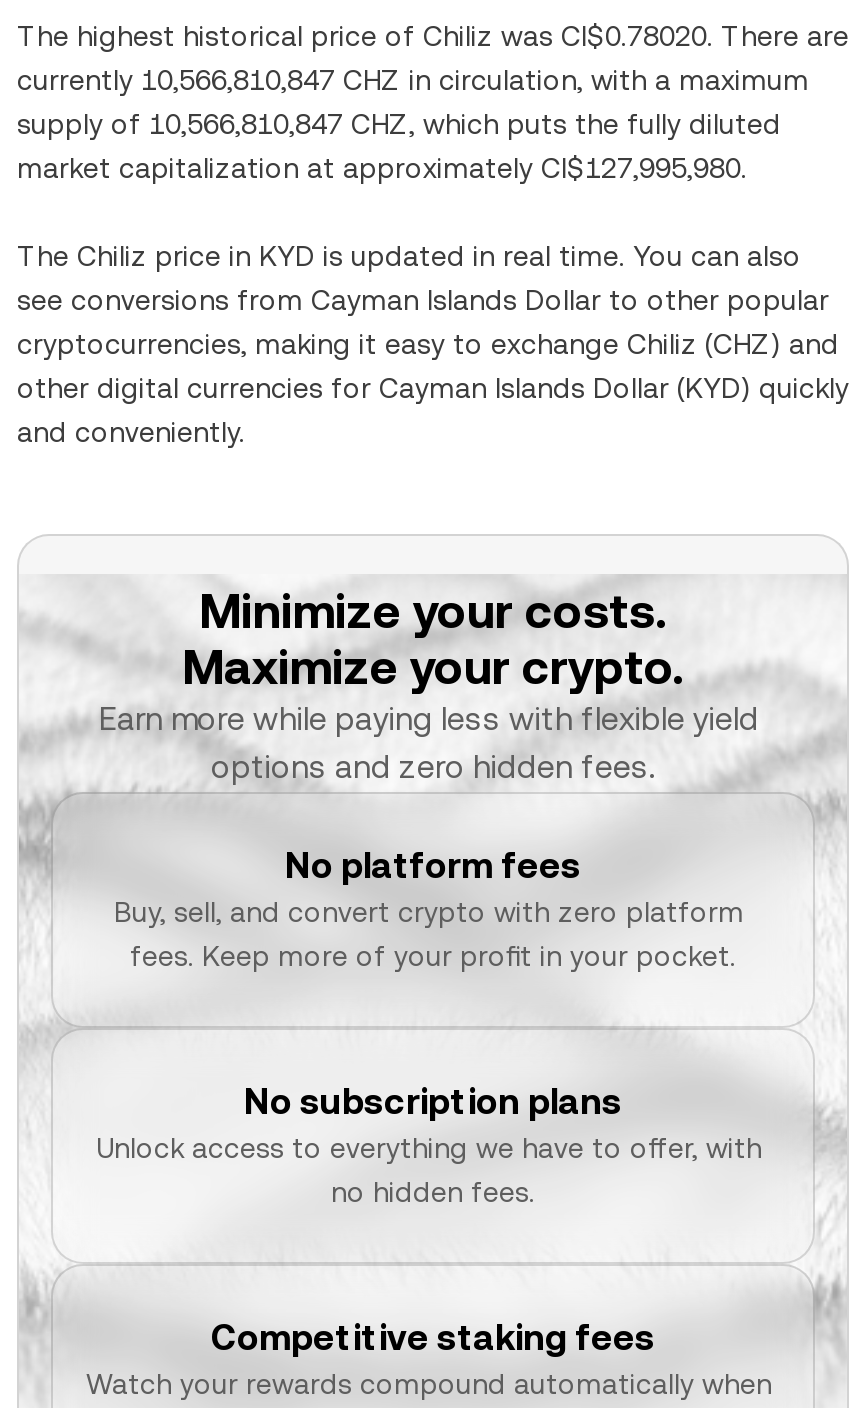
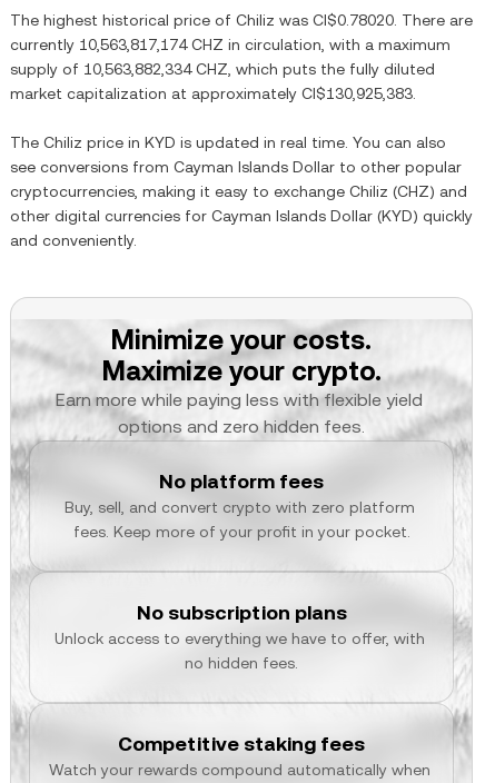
[17,64,809,96] currently 10,566,810,847 CHZ in circulation, with a maximum -> [10,36,451,53] currently 10,563,817,174 CHZ in circulation, with a maximum
[17,108,781,140] supply of 10,566,810,847 CHZ, which puts the fully diluted -> [10,60,435,78] supply of 10,563,882,334 CHZ, which puts the fully diluted
[17,152,747,184] market capitalization at approximately CI$127,995,980. -> [10,85,416,102] market capitalization at approximately CI$130,925,383.

